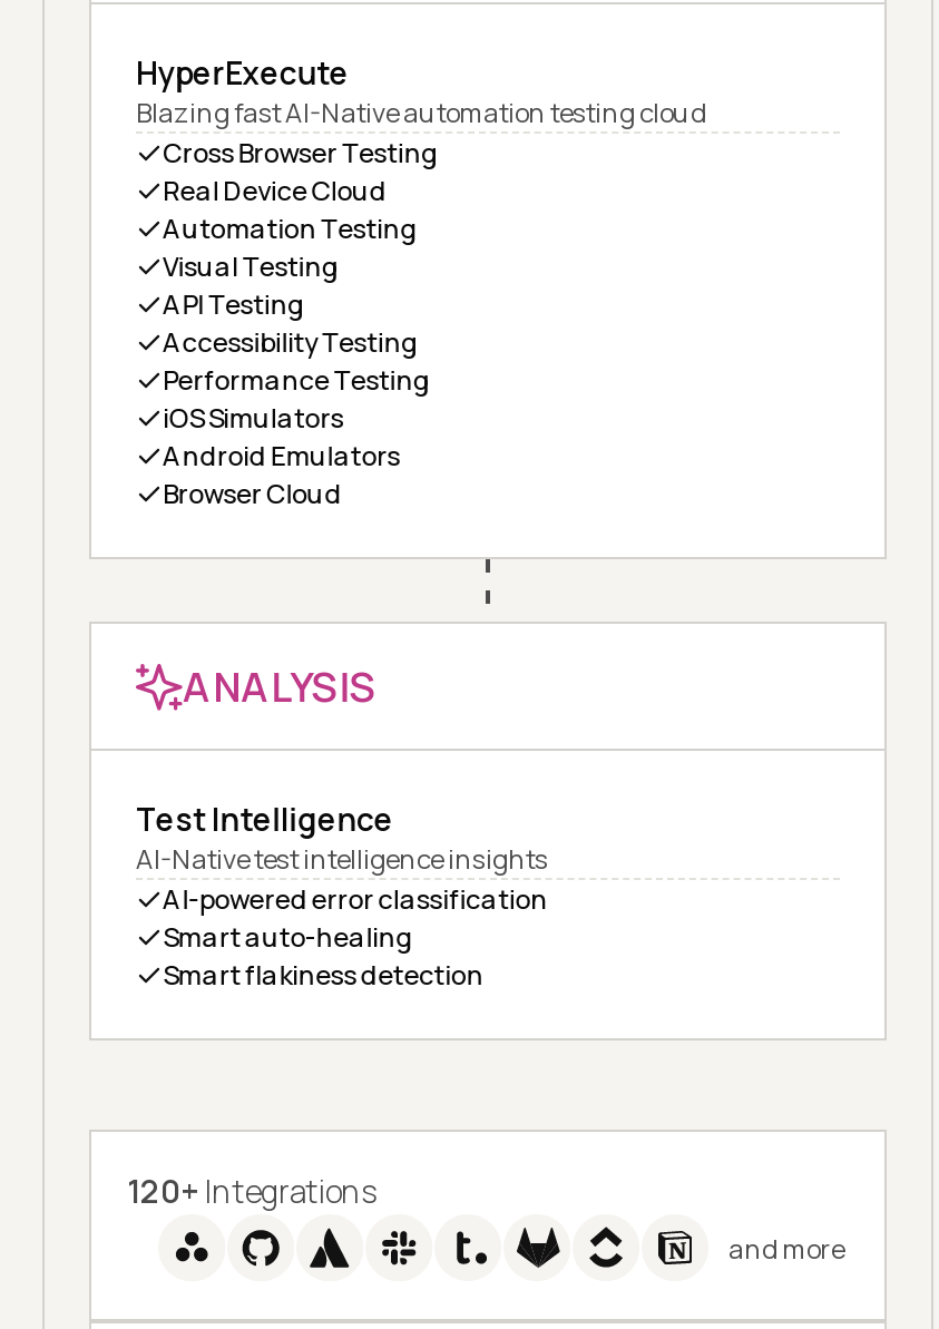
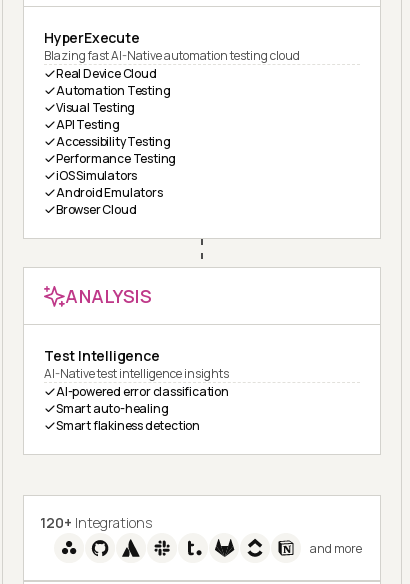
[163,134,438,172] Cross Browser Testing -> none

